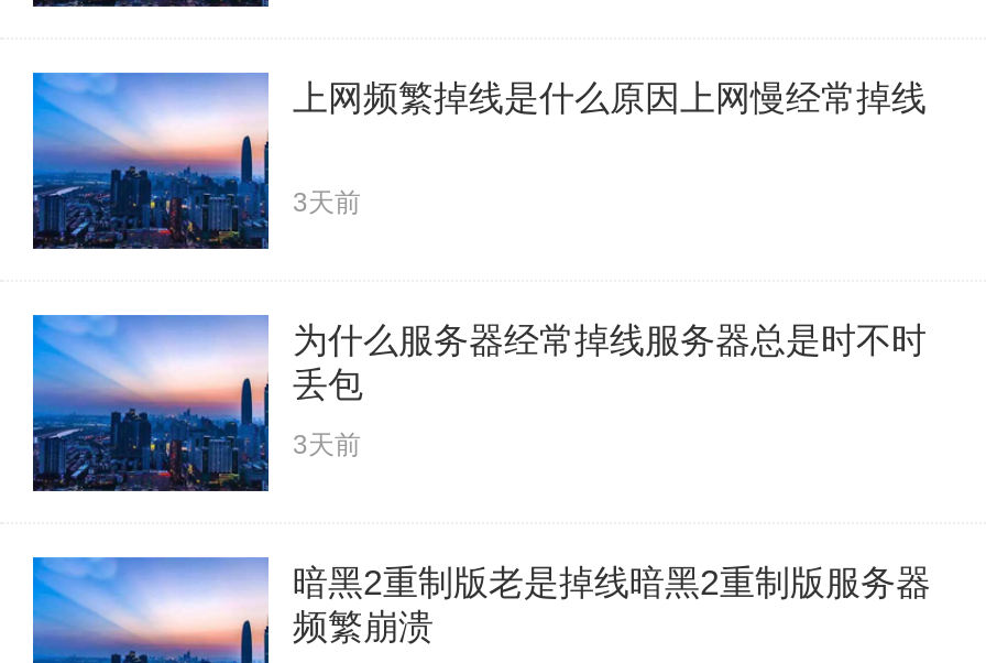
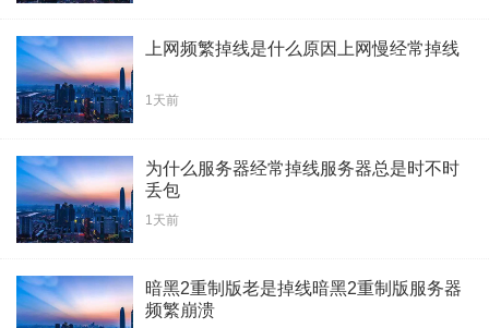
[293,186,361,217] 3天前 -> [145,92,179,107] 1天前
[293,428,361,459] 3天前 -> [145,212,179,227] 1天前

